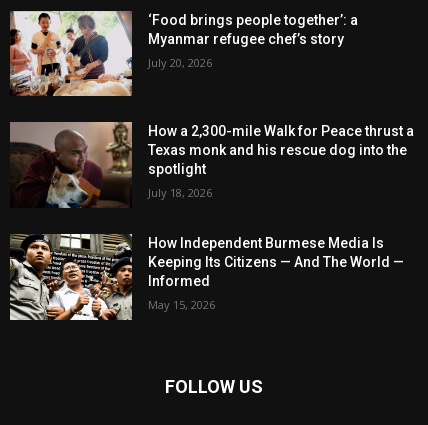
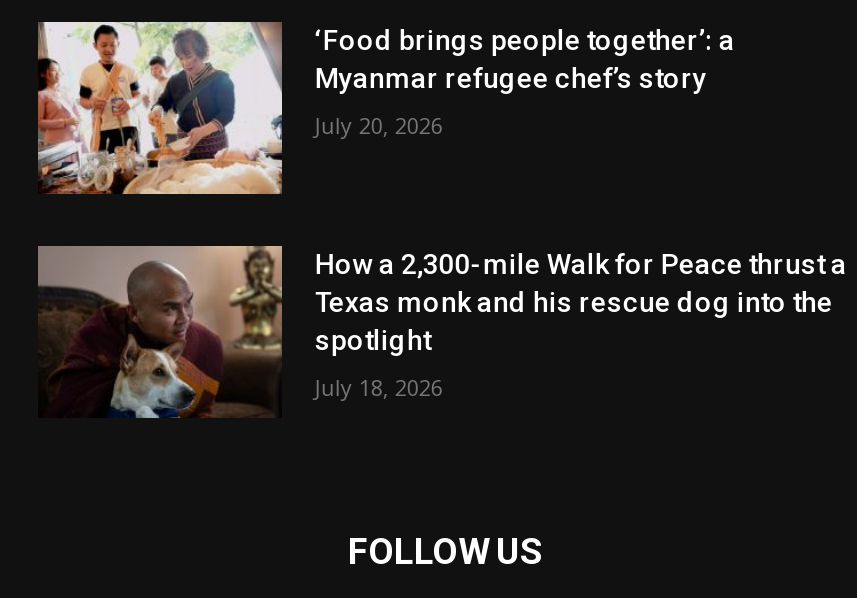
[9,234,404,321] [image] | How Independent Burmese Media Is | Keeping Its Citizens — And The World — | Informed | May 15, 2026 -> none

